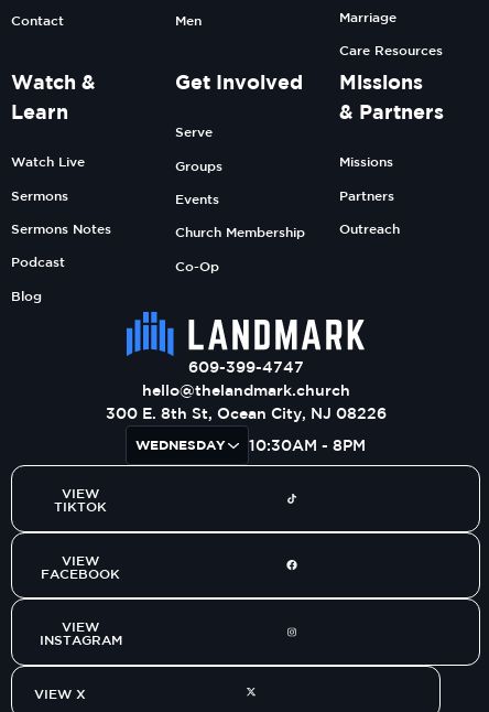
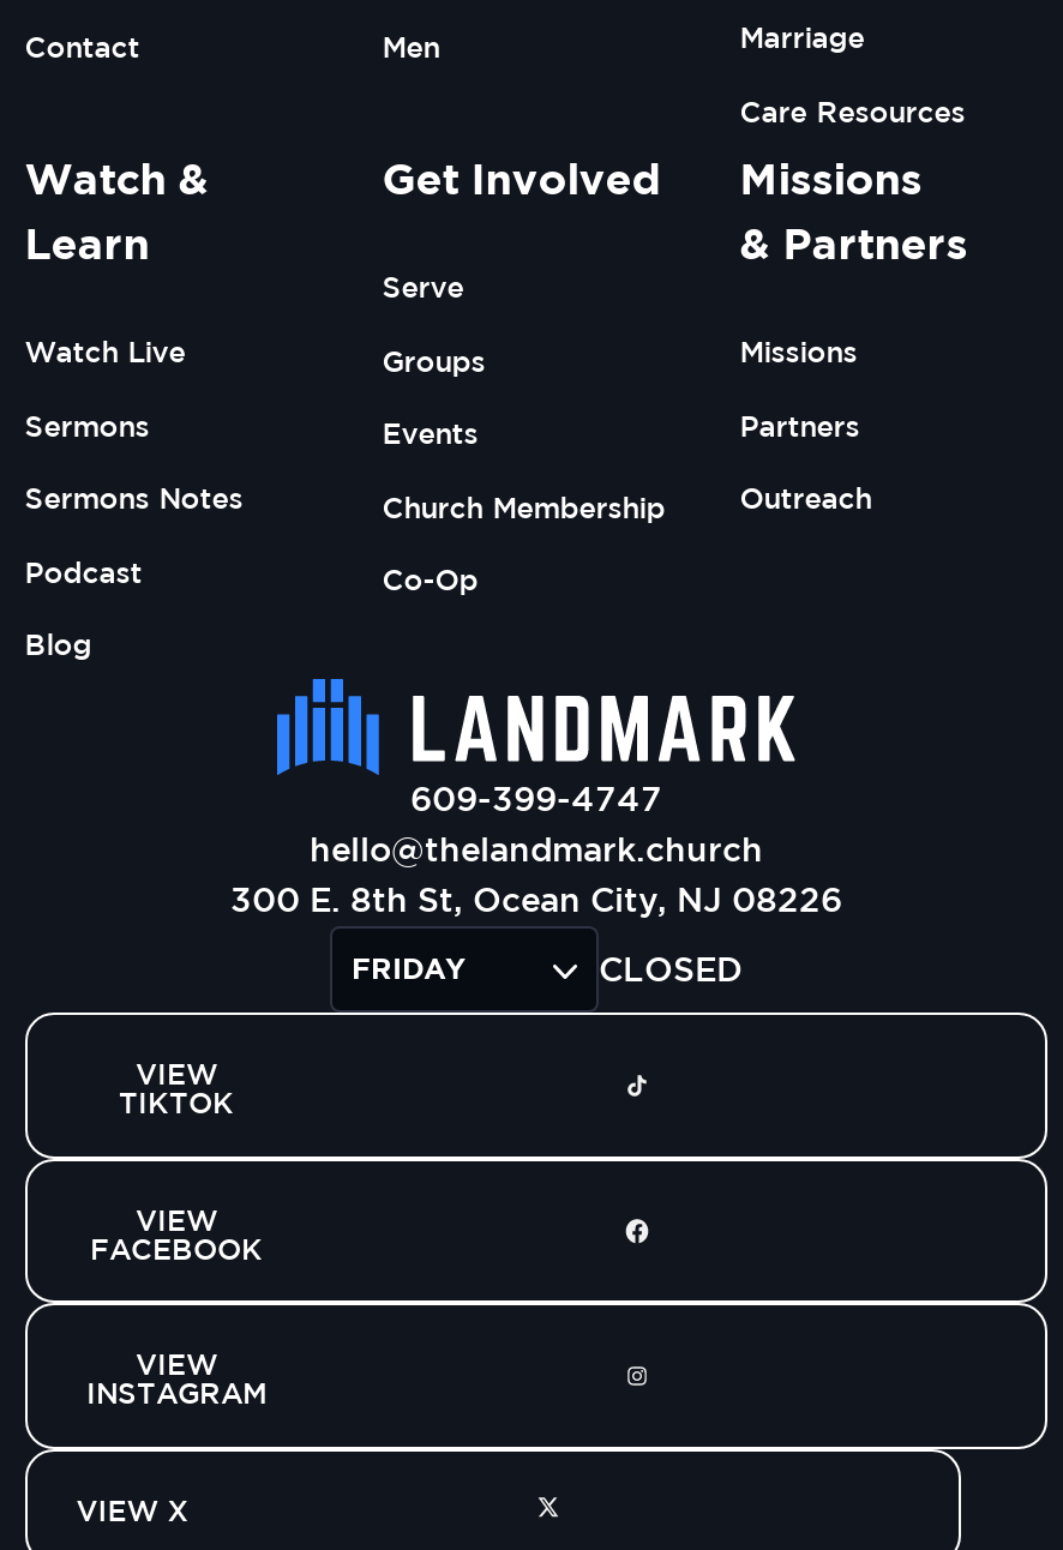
[135,436,366,454] WEDNESDAY | 10:30AM - 8PM -> [352,949,743,987] FRIDAY | CLOSED

